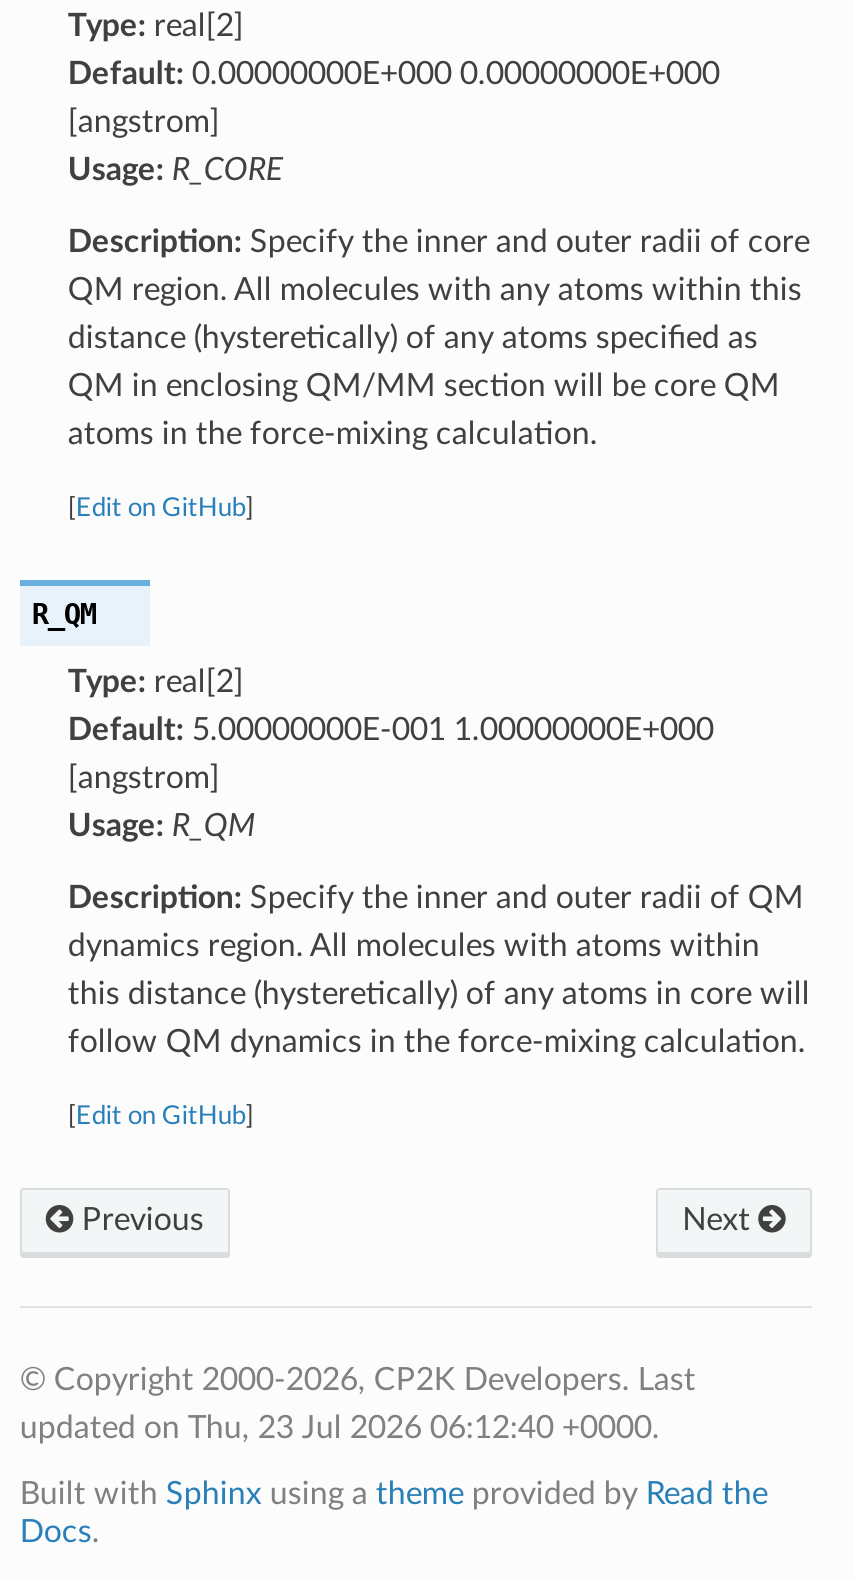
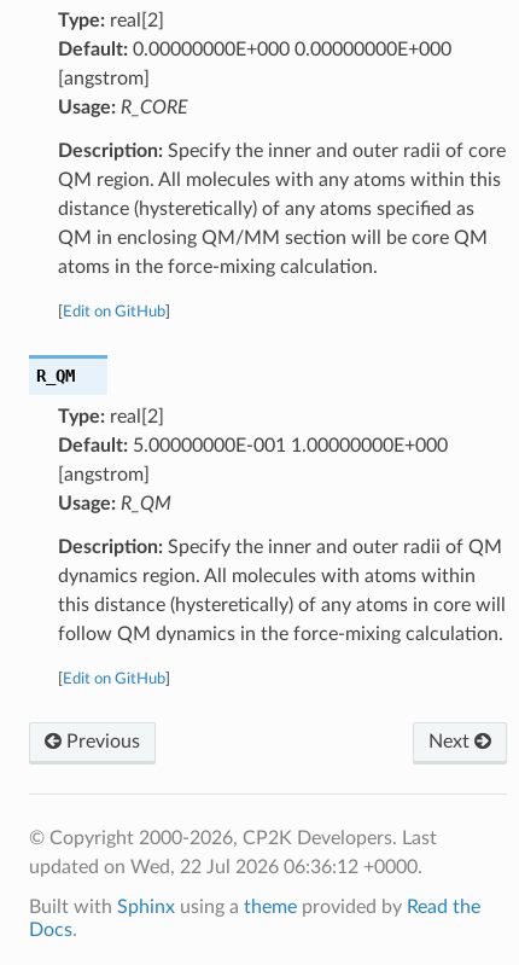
[20,1412,660,1444] updated on Thu, 23 Jul 2026 06:12:40 +0000. -> [29,857,422,877] updated on Wed, 22 Jul 2026 06:36:12 +0000.

